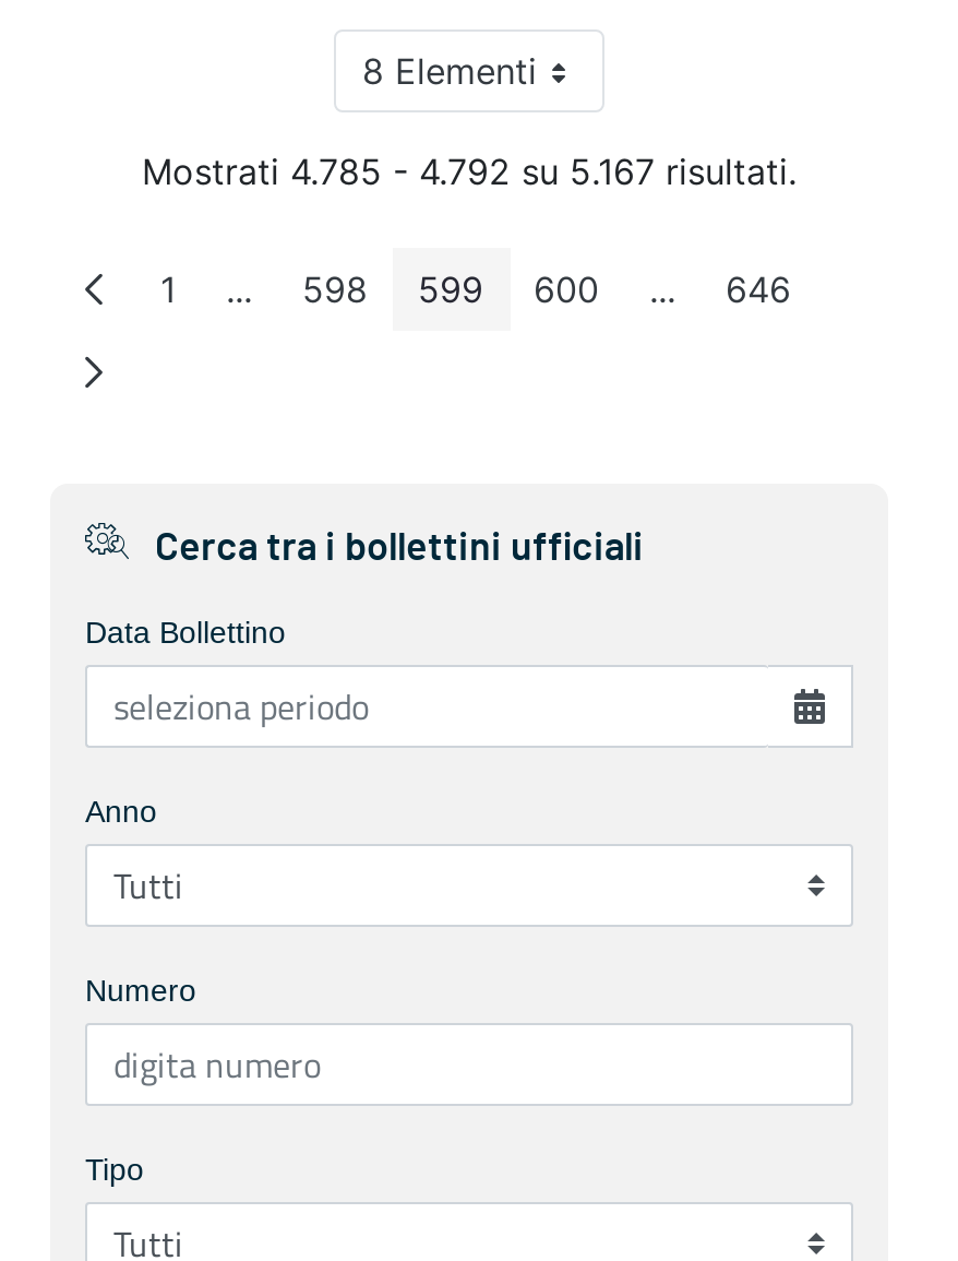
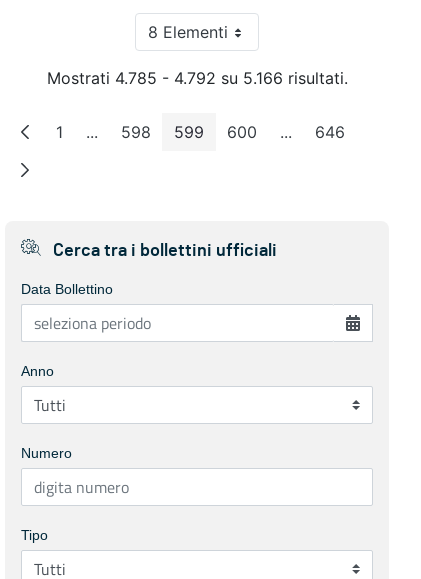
[142,150,797,193] Mostrati 4.785 - 4.792 su 5.167 risultati. -> [46,68,347,88] Mostrati 4.785 - 4.792 su 5.166 risultati.

